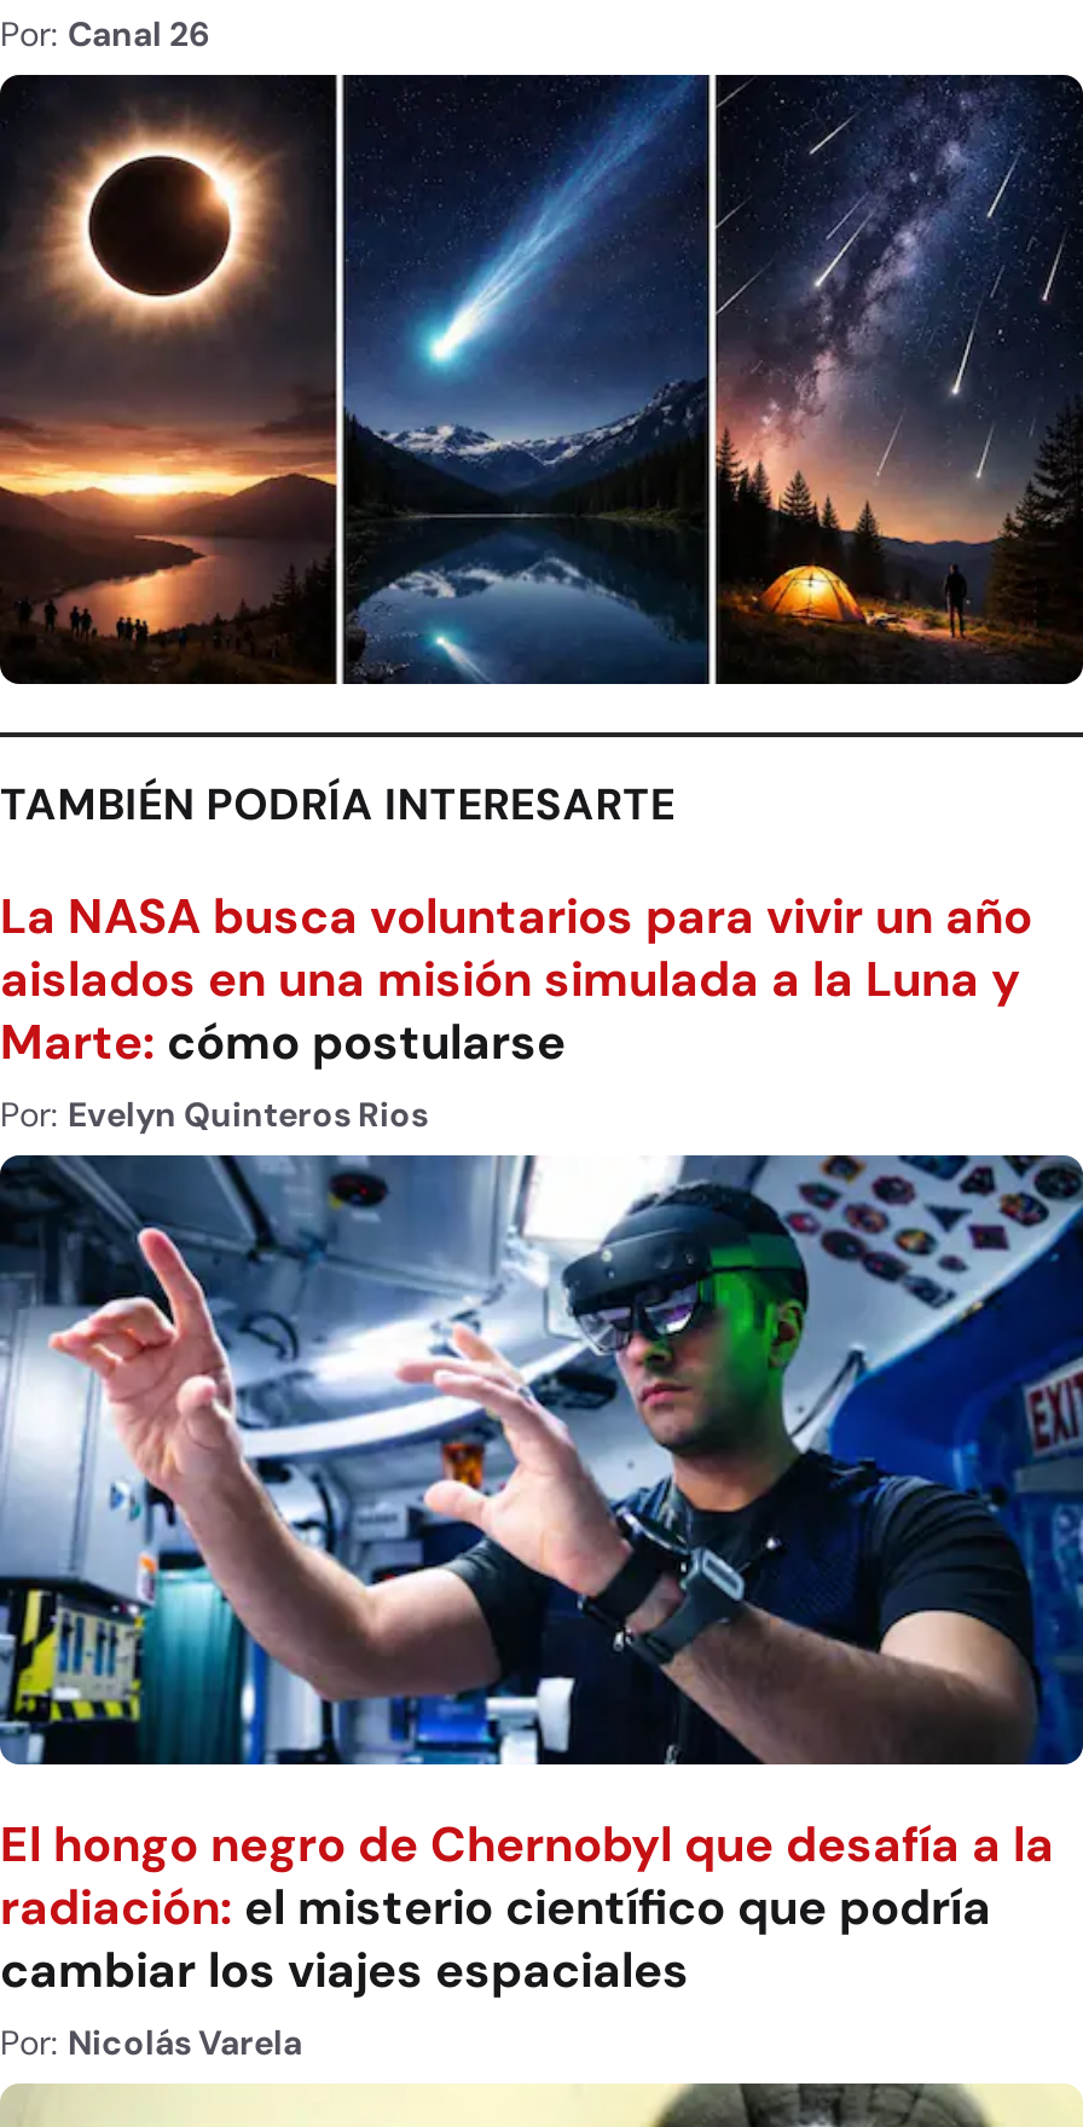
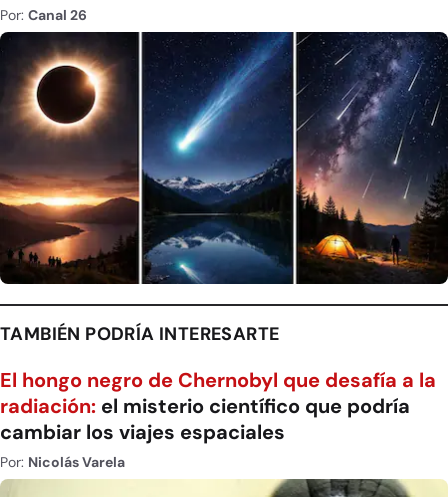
[0,886,1032,1137] La NASA busca voluntarios para vivir un año | aislados en una misión simulada a la Luna y | Marte: cómo postularse | Por: Evelyn Quinteros Rios -> none
[7,1152,1076,1766] [image] -> none

